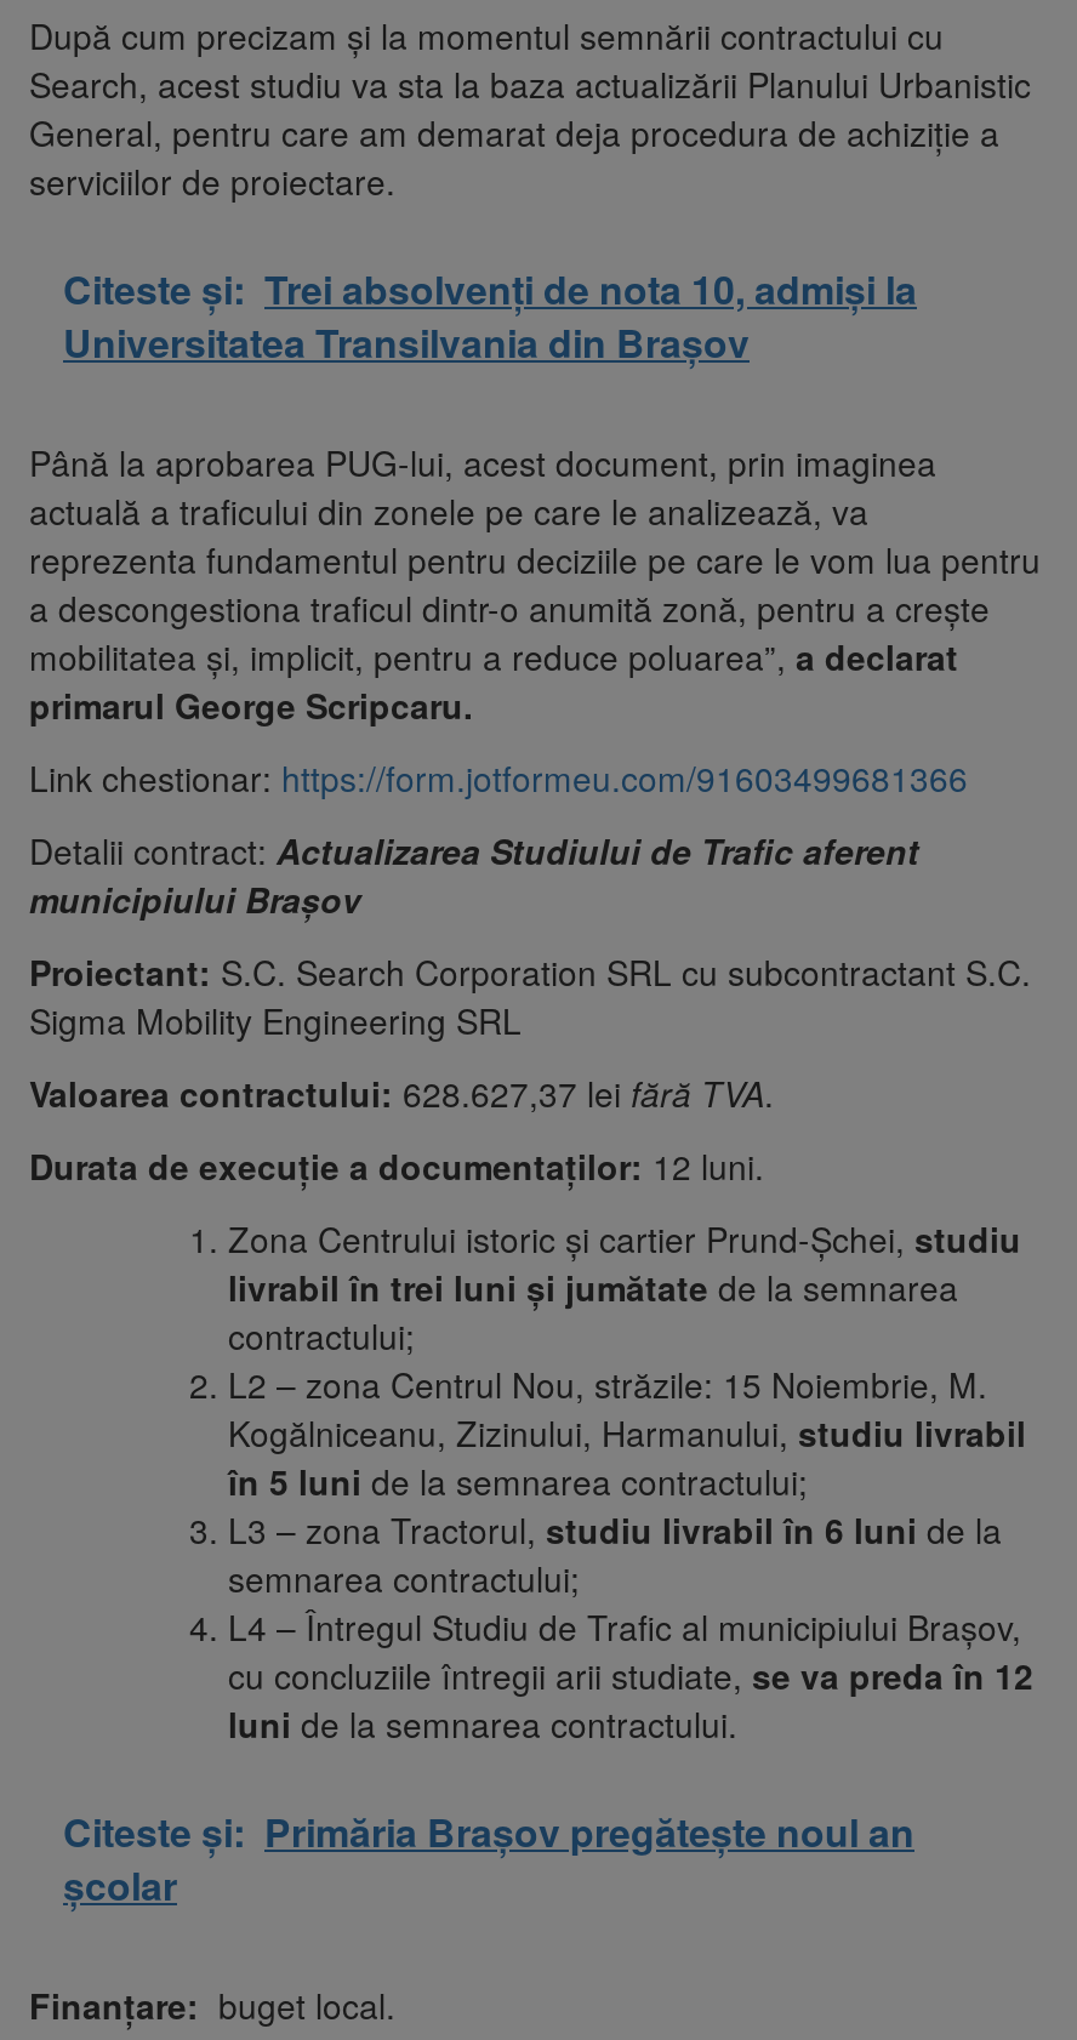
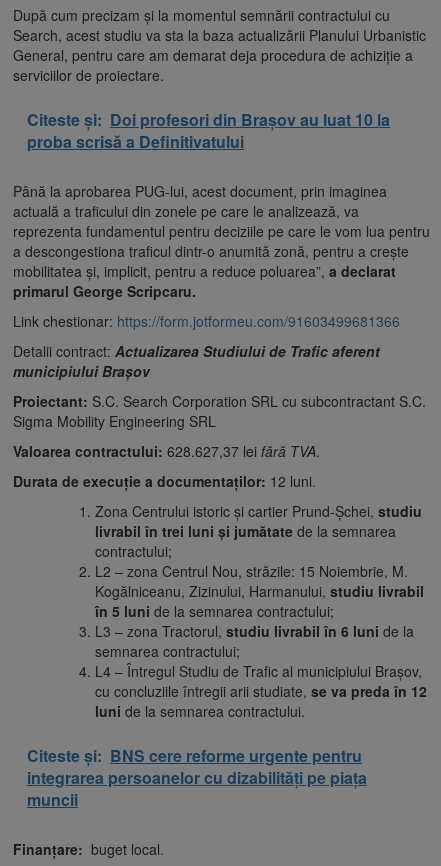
[63,261,917,371] Citeste și: Trei absolvenți de nota 10, admiși la | Universitatea Transilvania din Brașov -> [27,108,390,153] Citeste și: Doi profesori din Brașov au luat 10 la | proba scrisă a Definitivatului
[63,1804,914,1913] Citeste și: Primăria Brașov pregătește noul an | școlar -> [27,744,367,811] Citeste și: BNS cere reforme urgente pentru | integrarea persoanelor cu dizabilități pe piața | muncii

